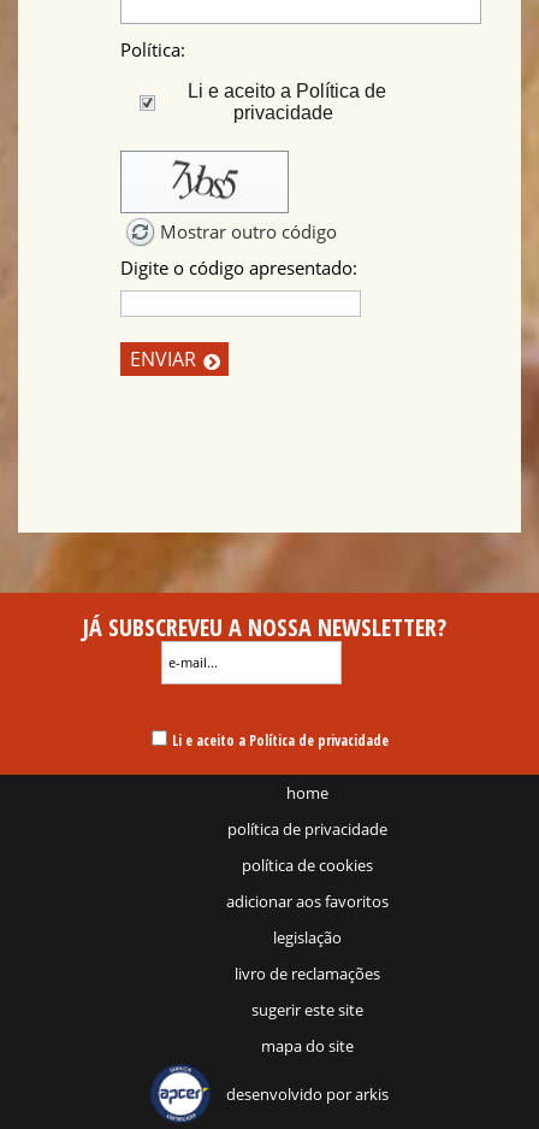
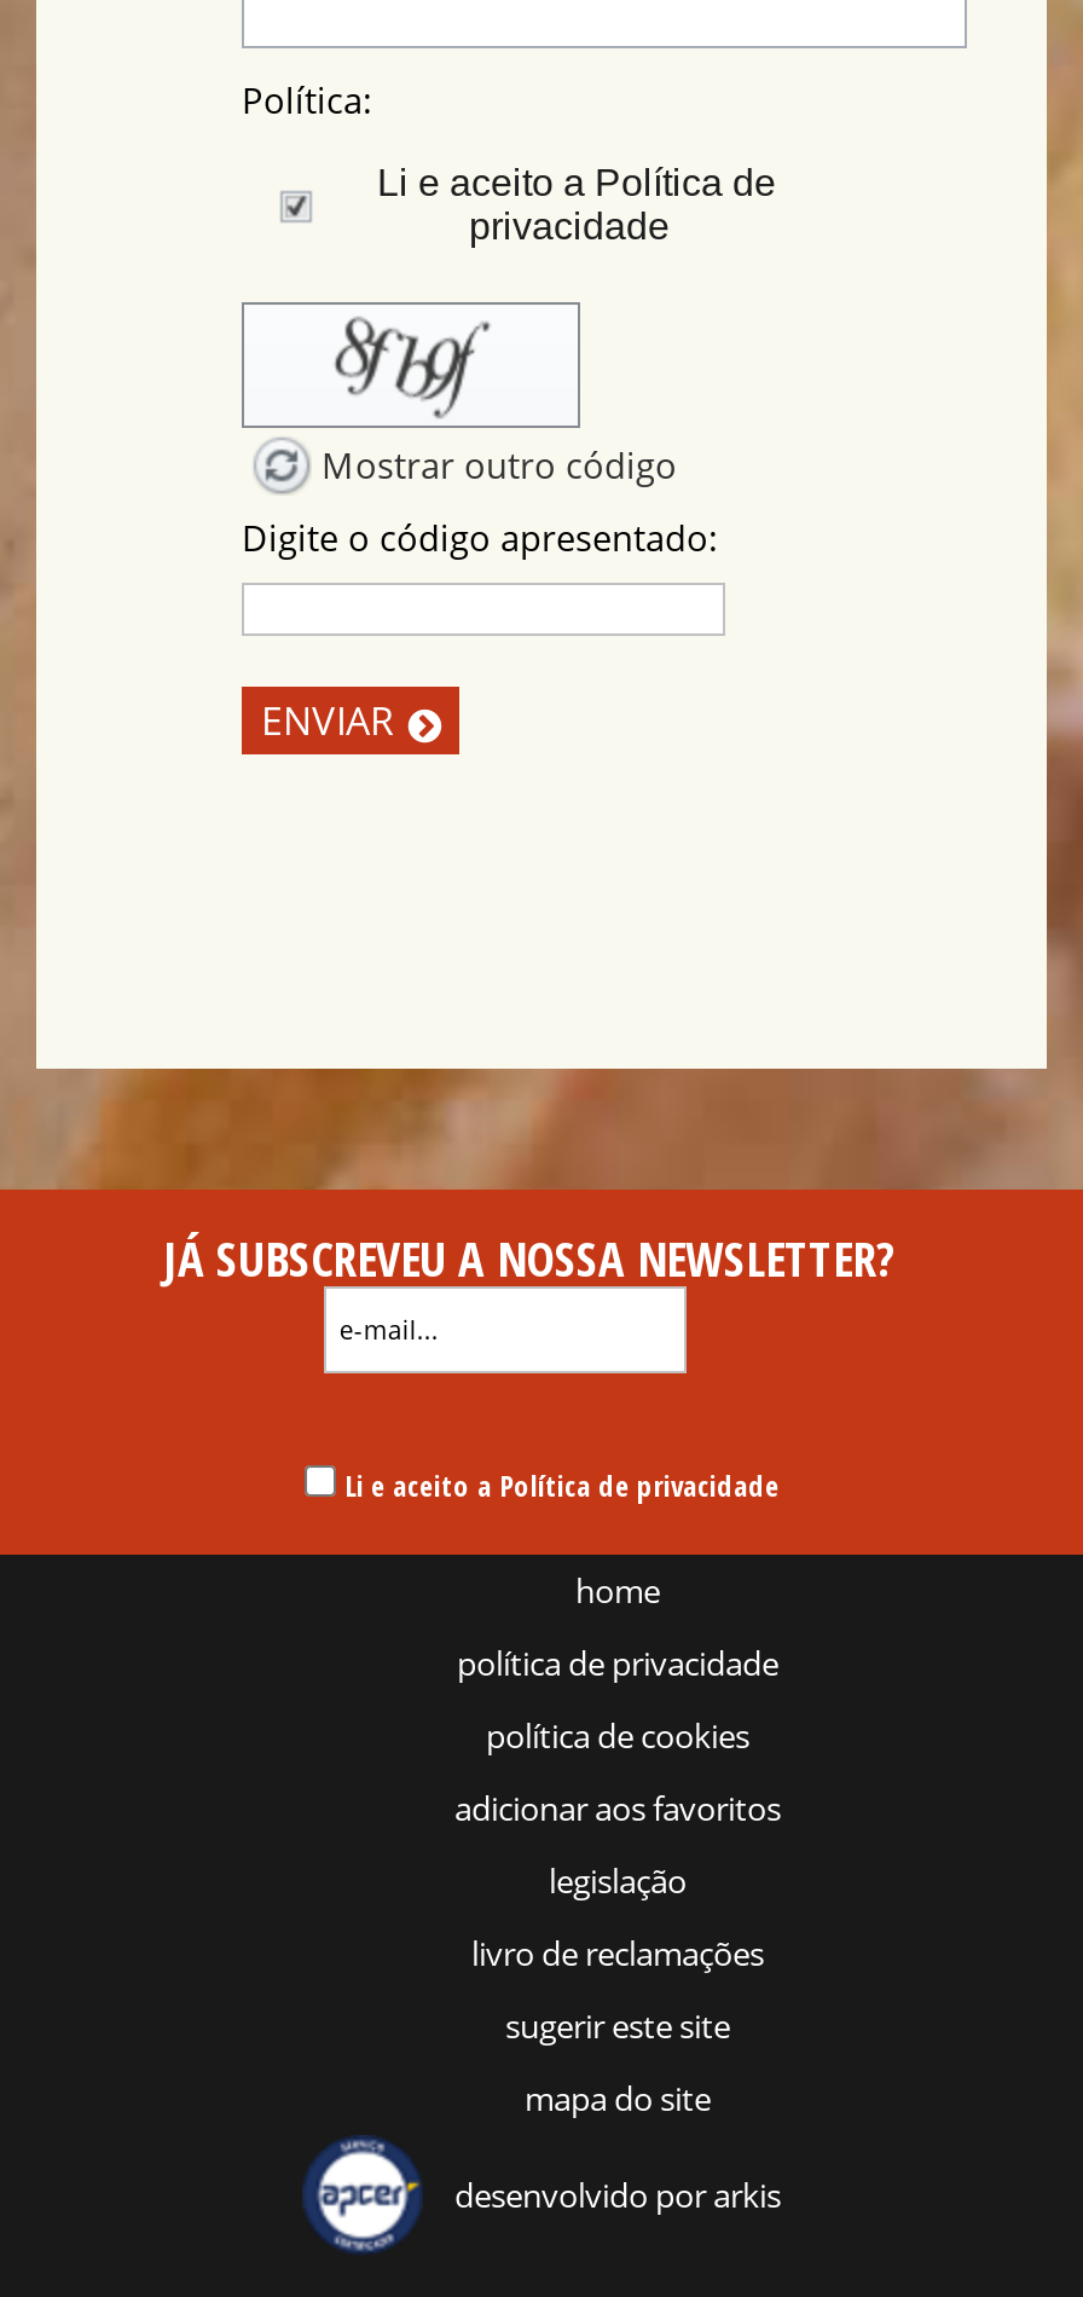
[167,160,243,207] [image] -> [334,322,491,418] [image]

